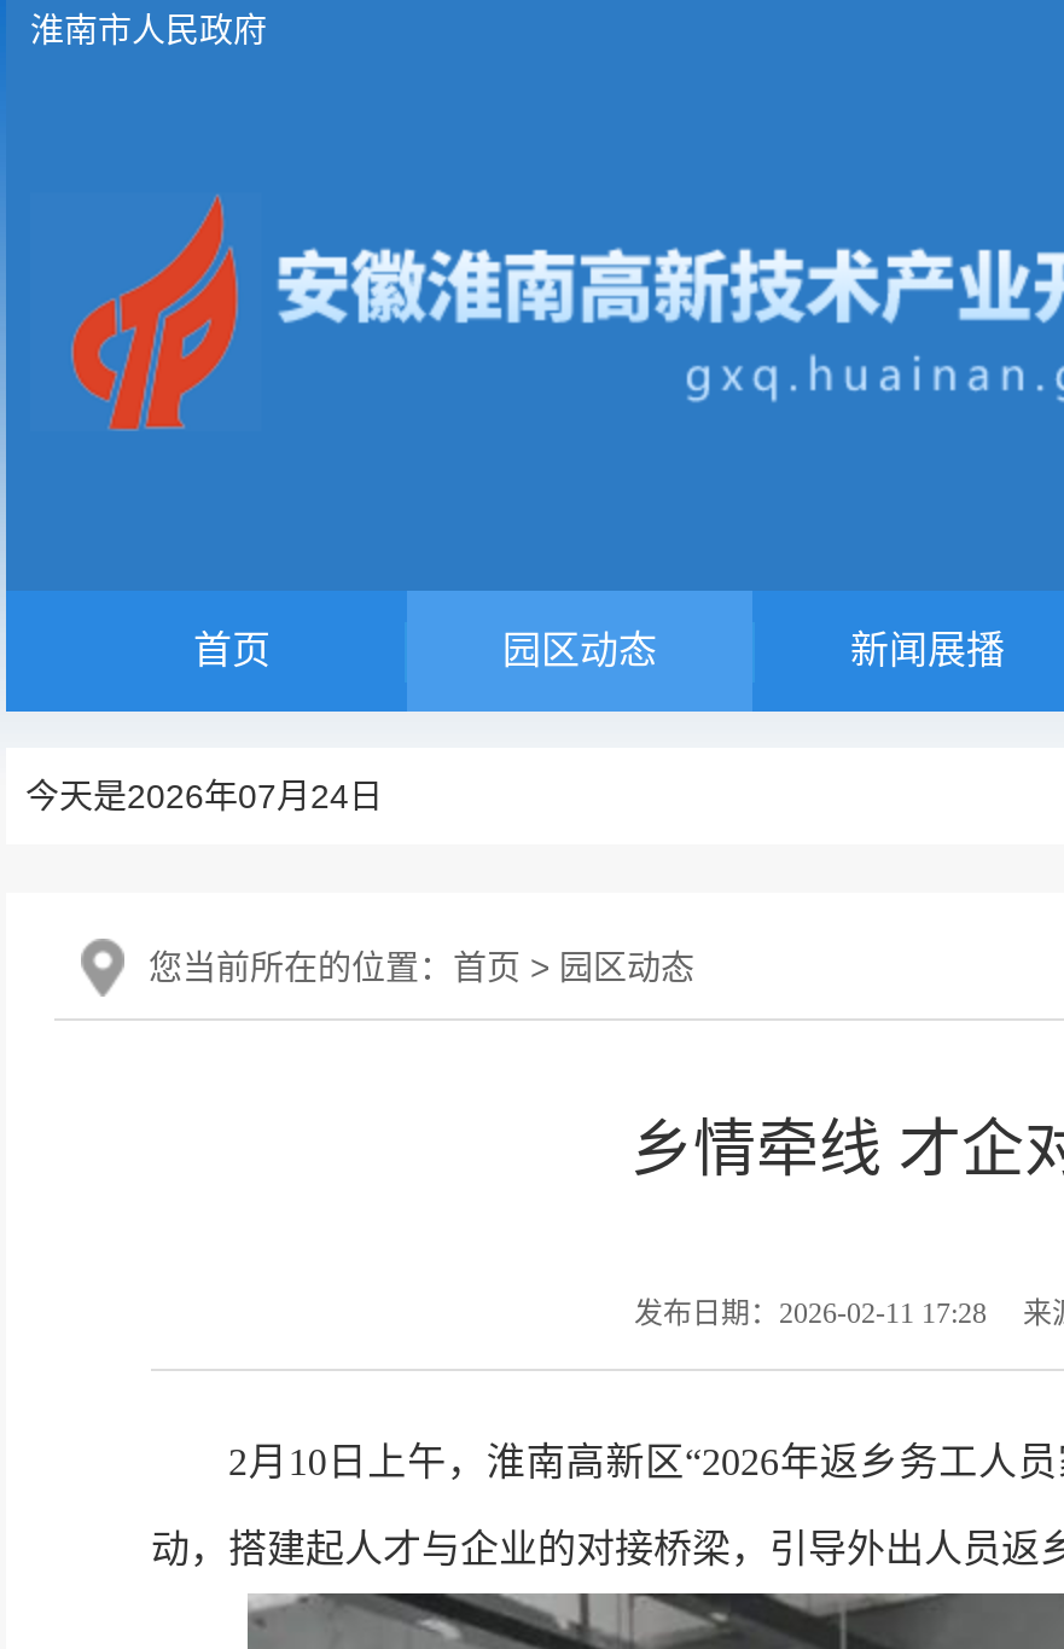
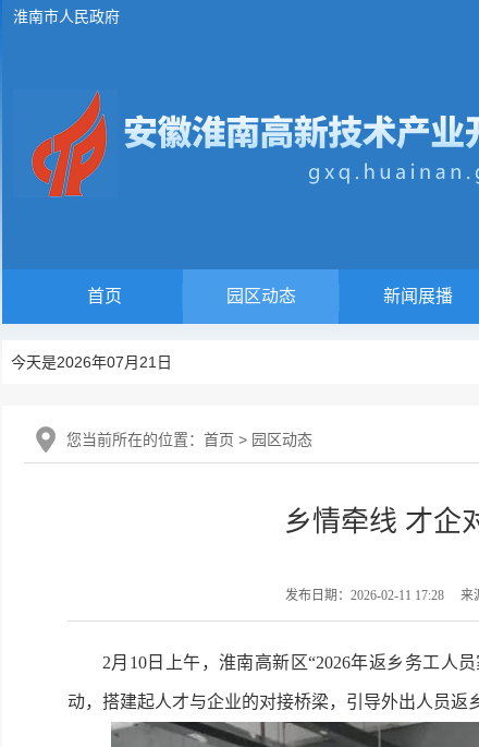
[25,777,383,815] 今天是2026年07月24日 -> [11,353,172,371] 今天是2026年07月21日

